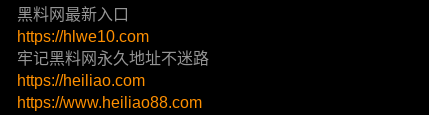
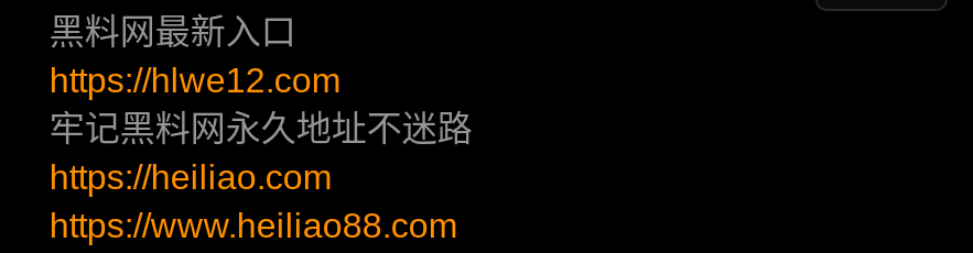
[17,28,149,45] https://hlwe10.com -> [49,62,340,99] https://hlwe12.com

